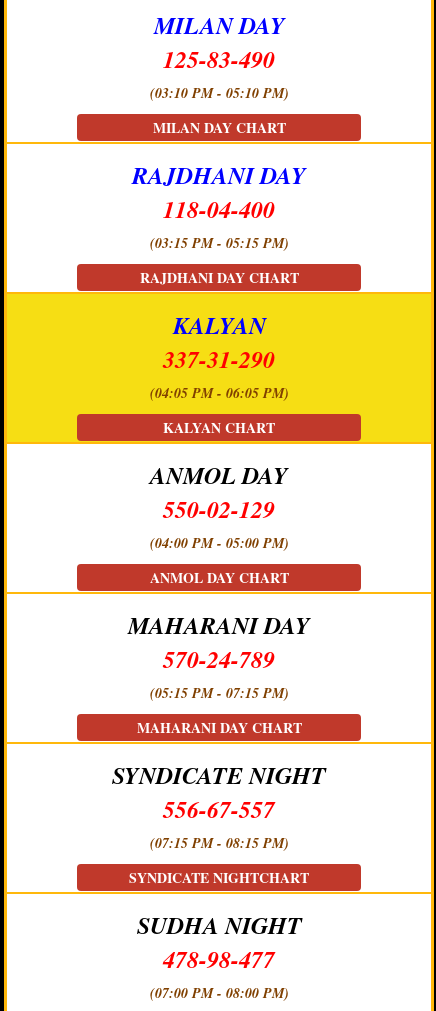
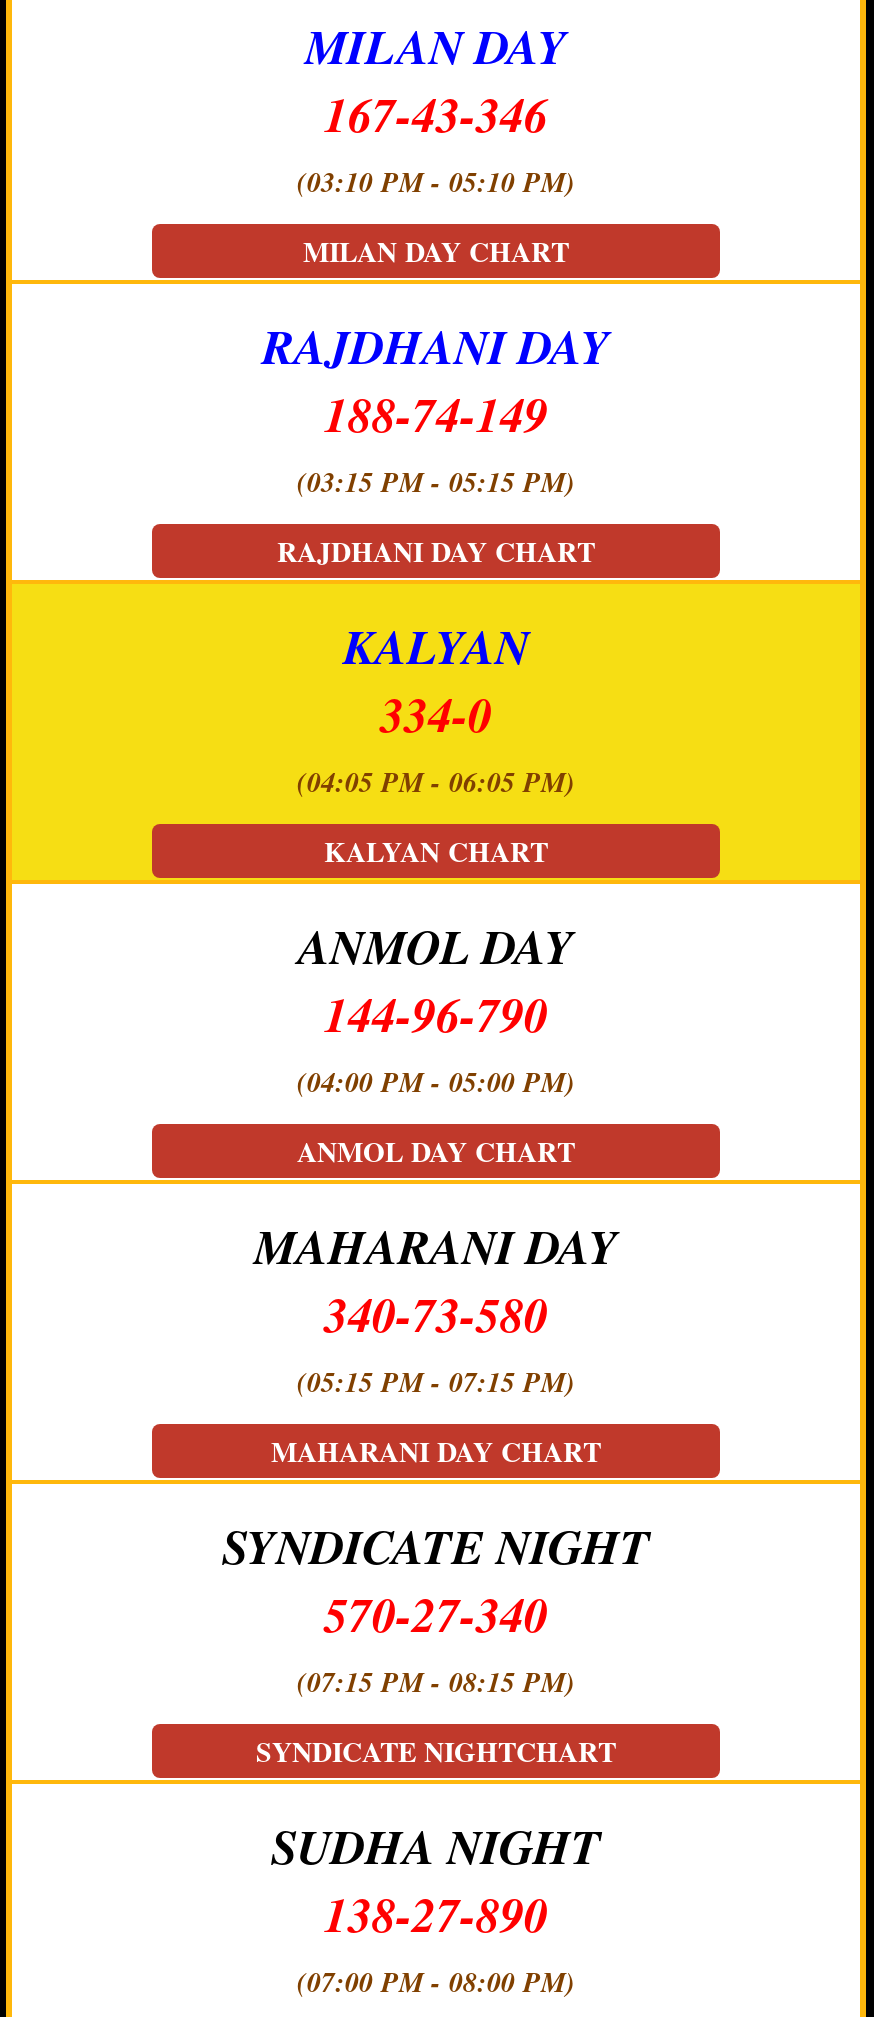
[163,42,275,76] 125-83-490 -> [324,80,548,148] 167-43-346
[163,192,275,226] 118-04-400 -> [324,380,548,448] 188-74-149
[163,342,275,376] 337-31-290 -> [380,680,492,748] 334-0
[163,492,275,526] 550-02-129 -> [324,980,548,1048] 144-96-790
[163,642,275,676] 570-24-789 -> [324,1280,548,1348] 340-73-580
[163,792,275,826] 556-67-557 -> [324,1580,548,1648] 570-27-340
[163,942,275,976] 478-98-477 -> [324,1880,548,1948] 138-27-890

